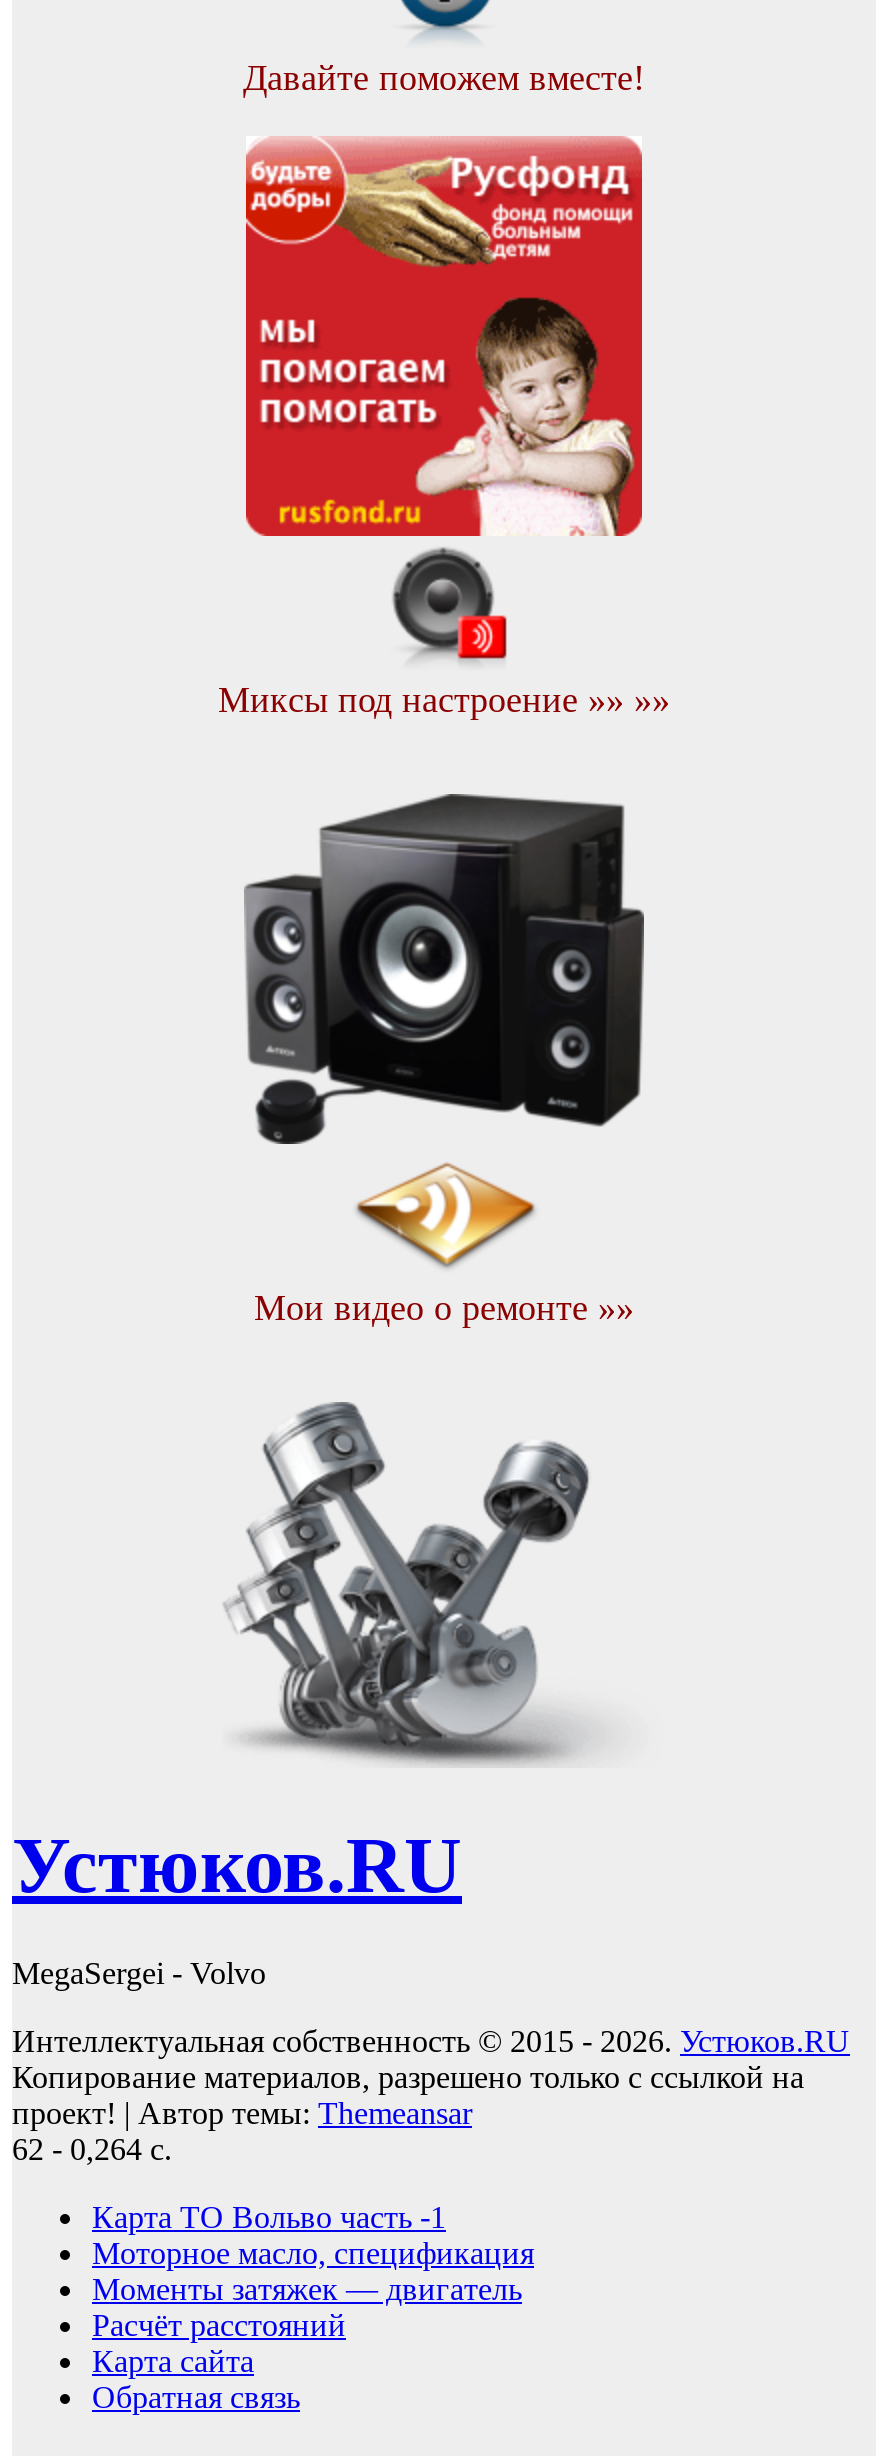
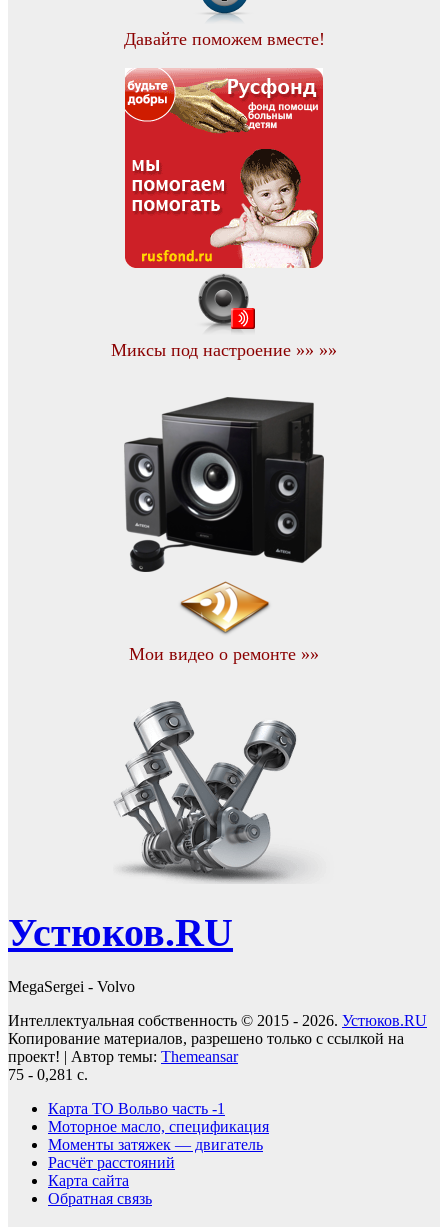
[12,2132,172,2166] 62 - 0,264 с. -> [8,1066,88,1083] 75 - 0,281 с.

